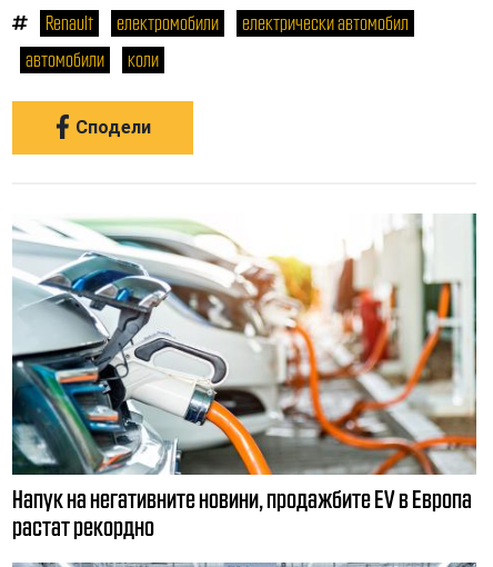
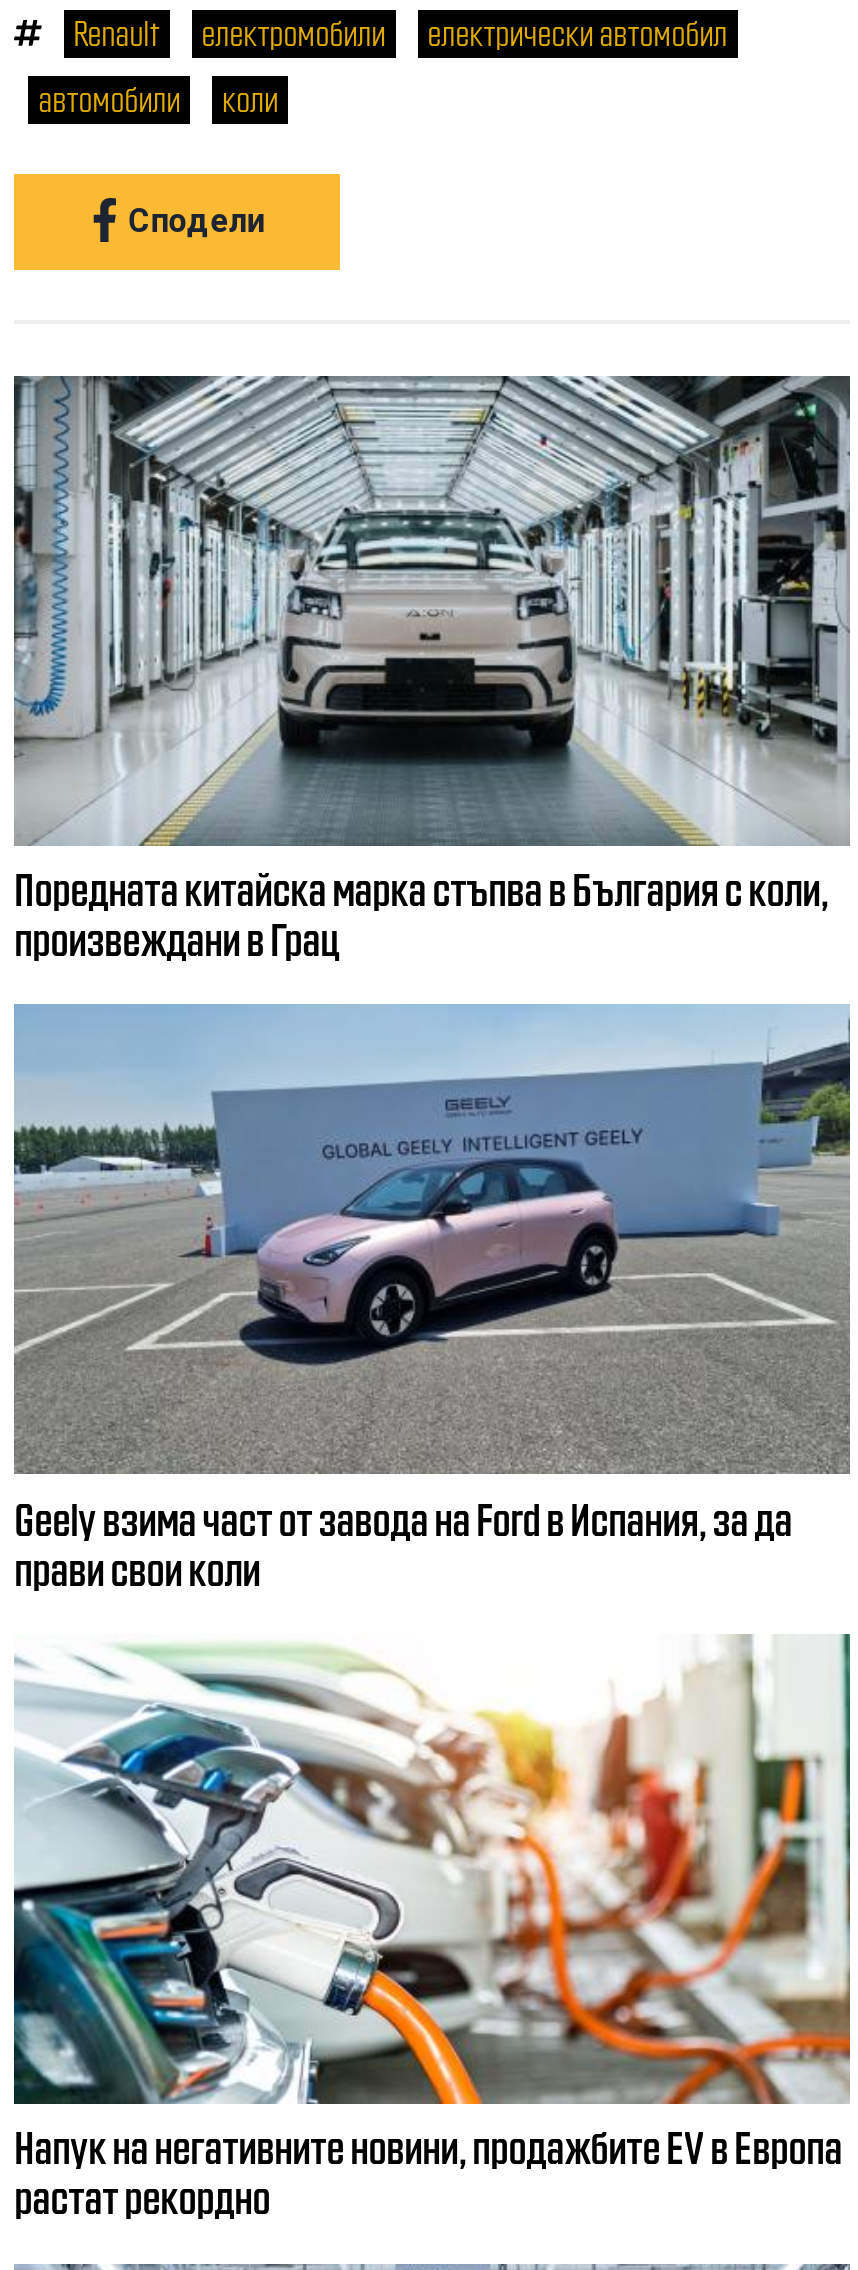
none -> [12,374,850,962] [image] | Поредната китайска марка стъпва в България с коли, | произвеждани в Грац
none -> [14,1004,850,1591] [image] | Geely взима част от завода на Ford в Испания, за да | прави свои коли

